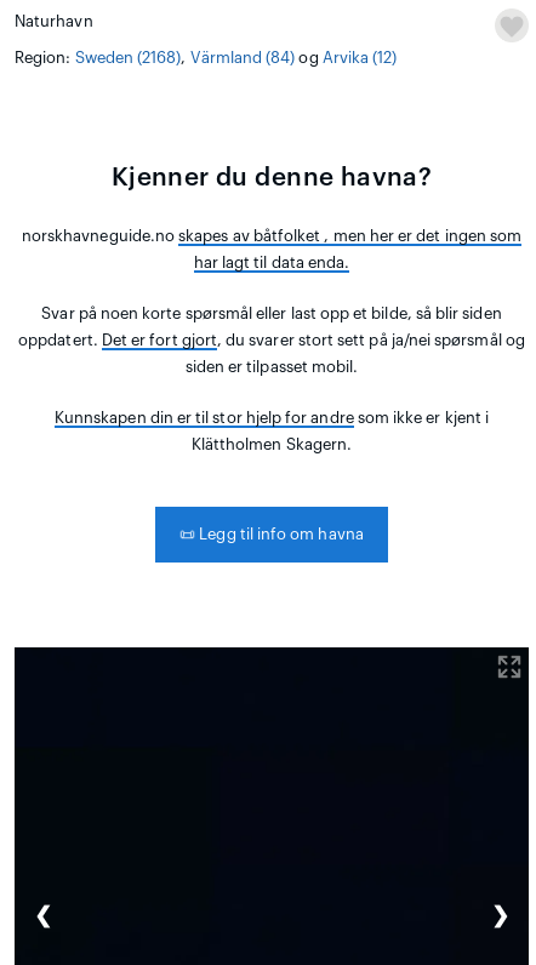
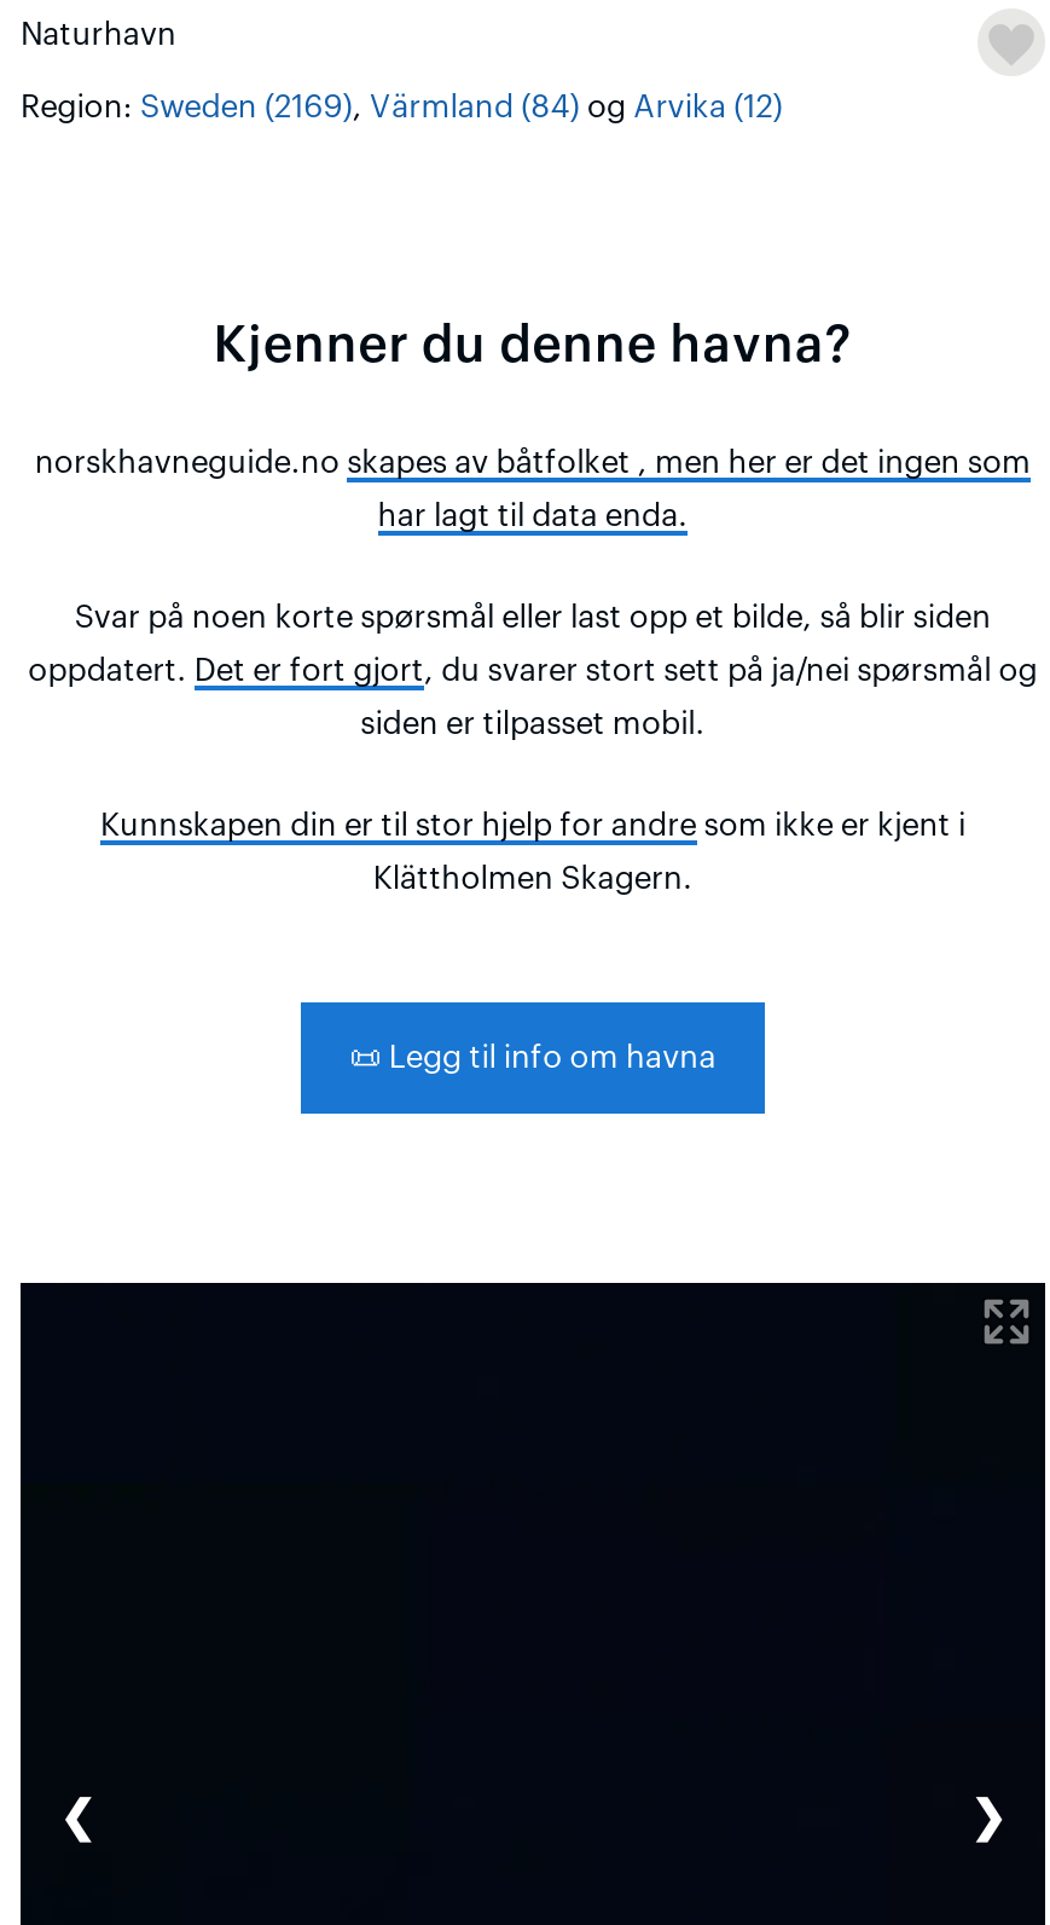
[15,50,397,65] Region: Sweden (2168), Värmland (84) og Arvika (12) -> [21,91,783,122] Region: Sweden (2169), Värmland (84) og Arvika (12)

